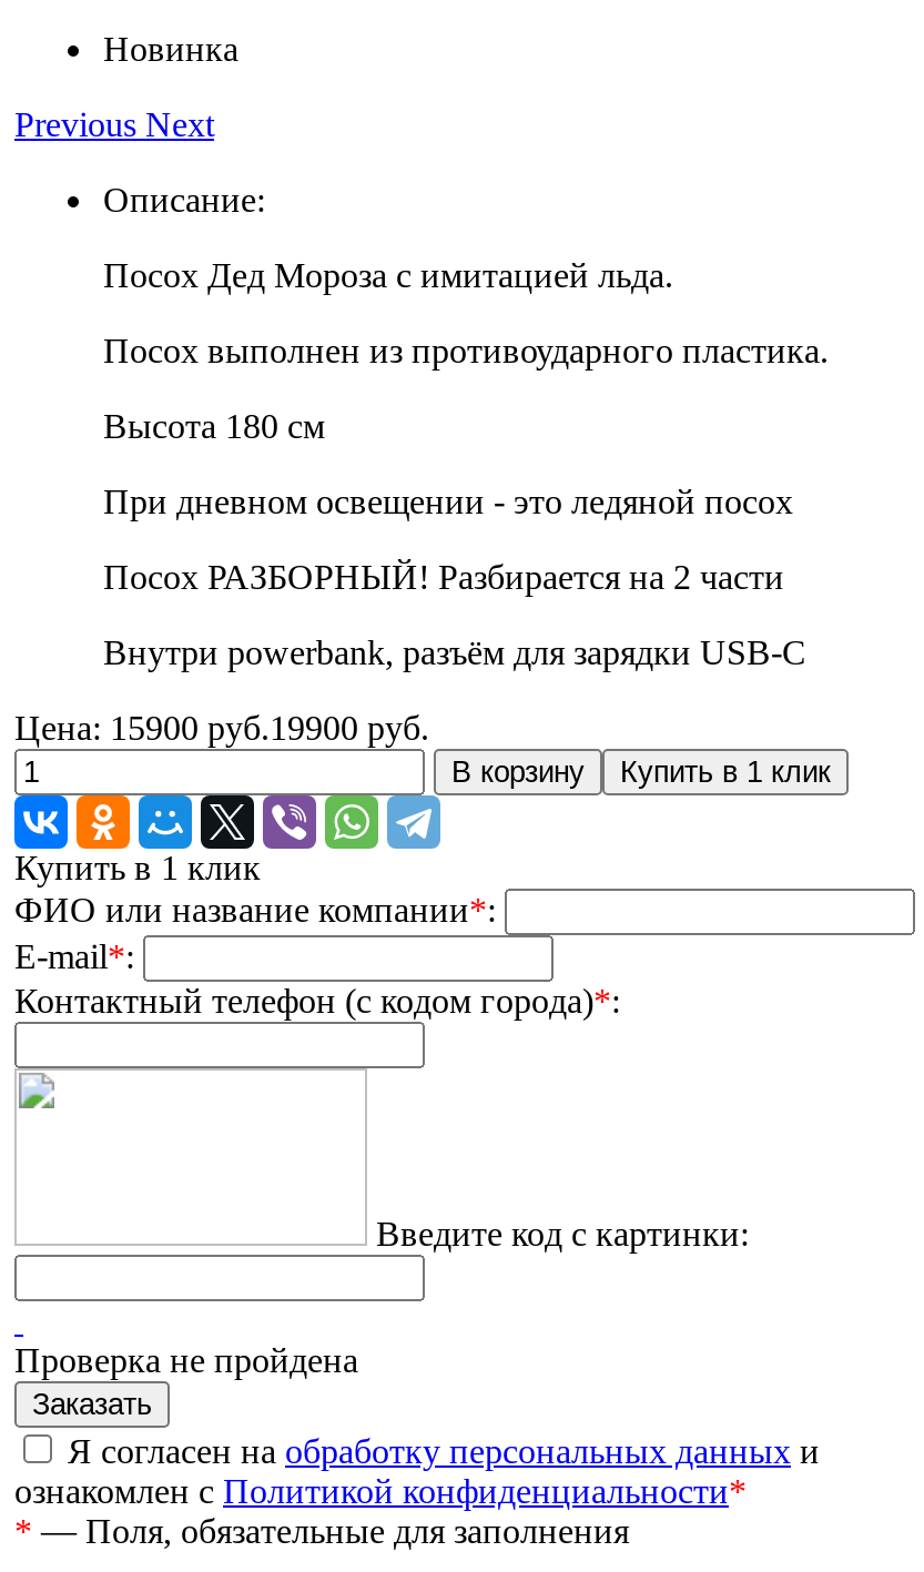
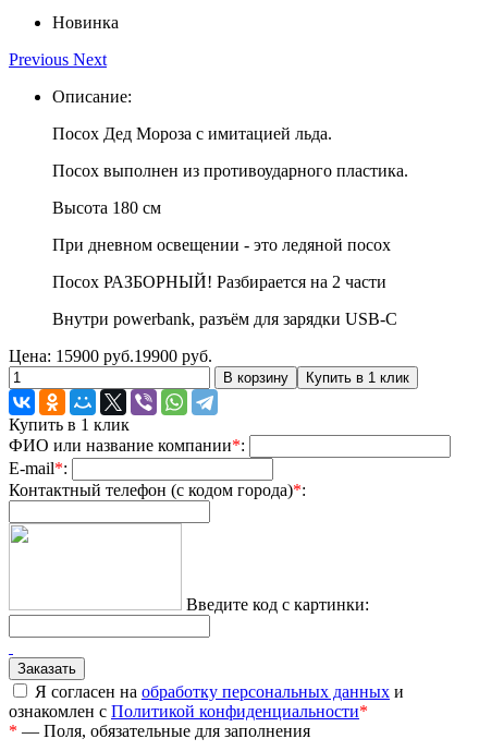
[14,1341,358,1379] Проверка не пройдена -> none

